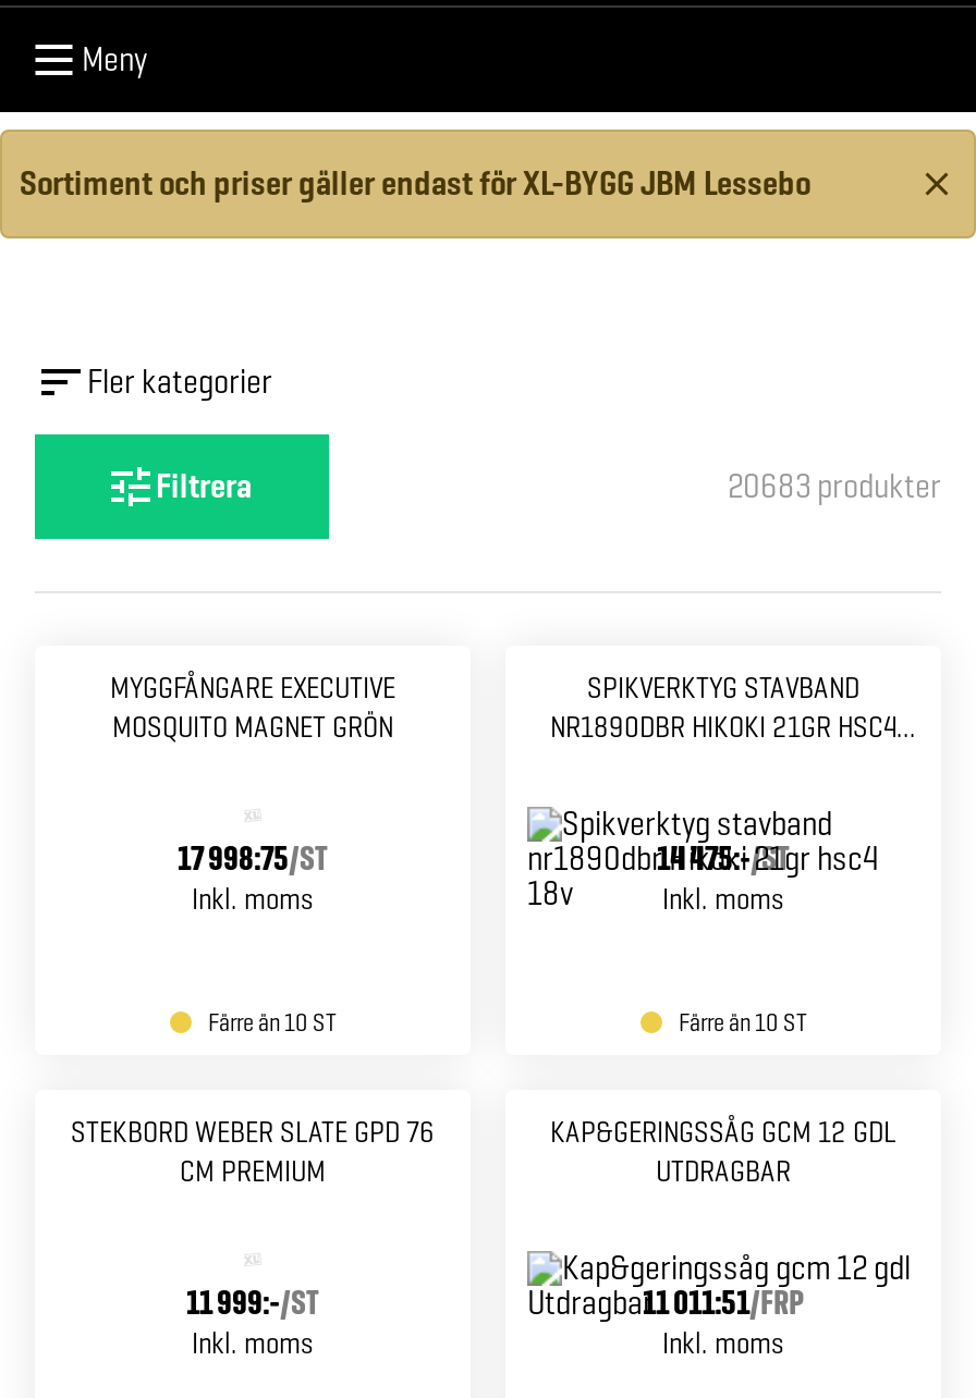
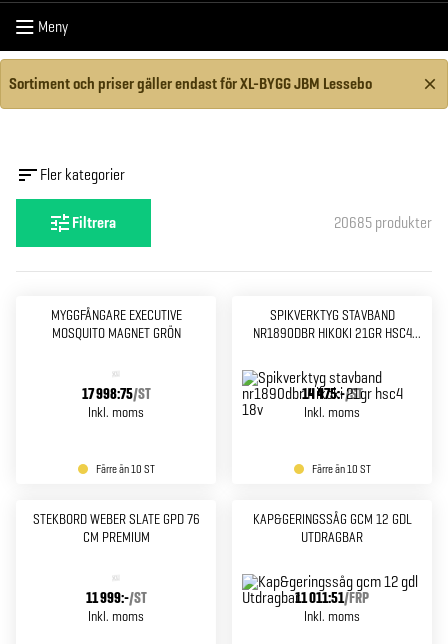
[728,463,941,508] 20683 produkter -> [334,212,432,233] 20685 produkter

